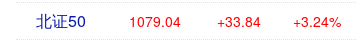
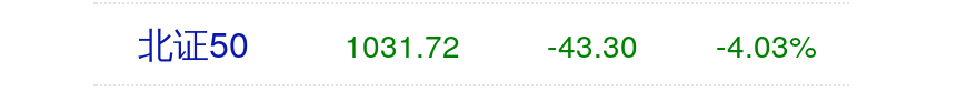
[129,11,181,31] 1079.04 -> [345,23,460,67] 1031.72
[217,11,261,31] +33.84 -> [547,23,638,67] -43.30
[293,11,341,31] +3.24% -> [716,23,816,67] -4.03%

